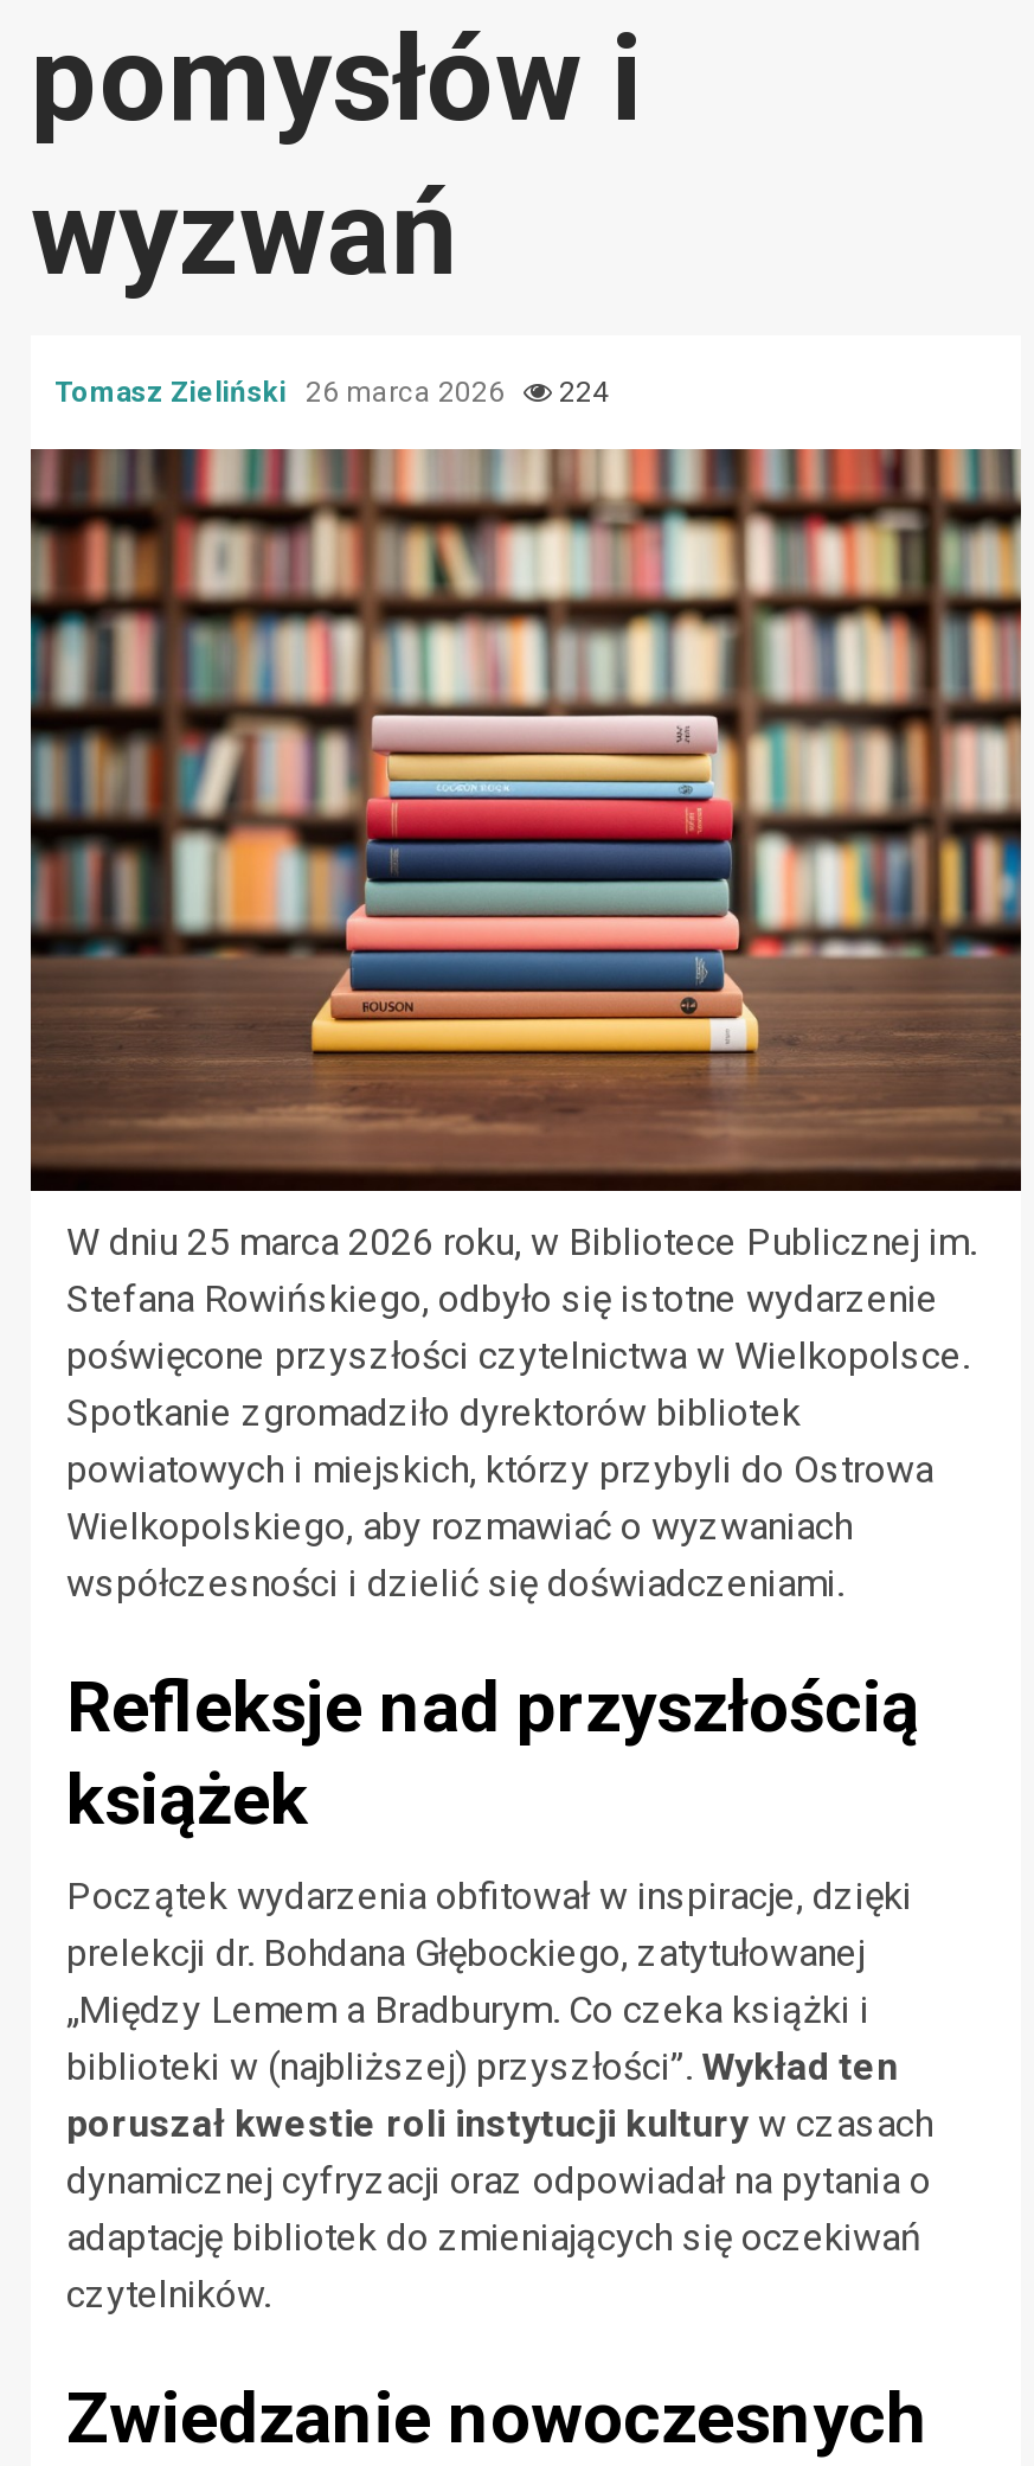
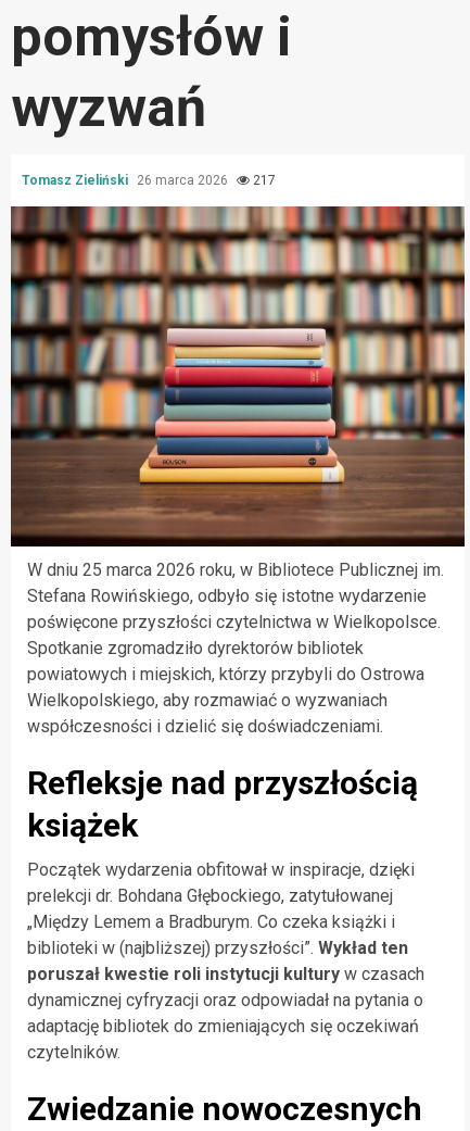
[54,376,609,409] Tomasz Zieliński 26 marca 2026 224 -> [22,173,276,188] Tomasz Zieliński 26 marca 2026 217

